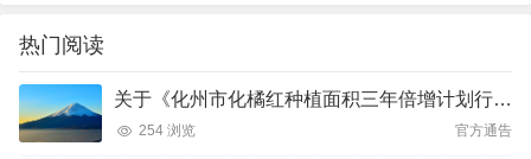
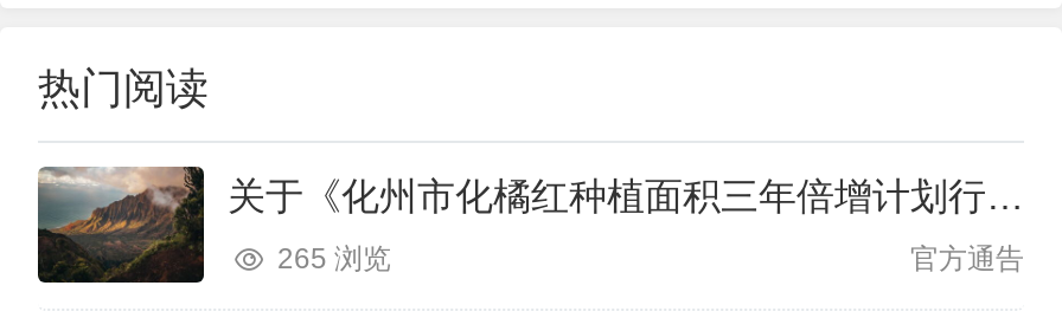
[18,83,196,144] [image] | 254 浏览 -> [36,164,391,285] [image] | 265 浏览

